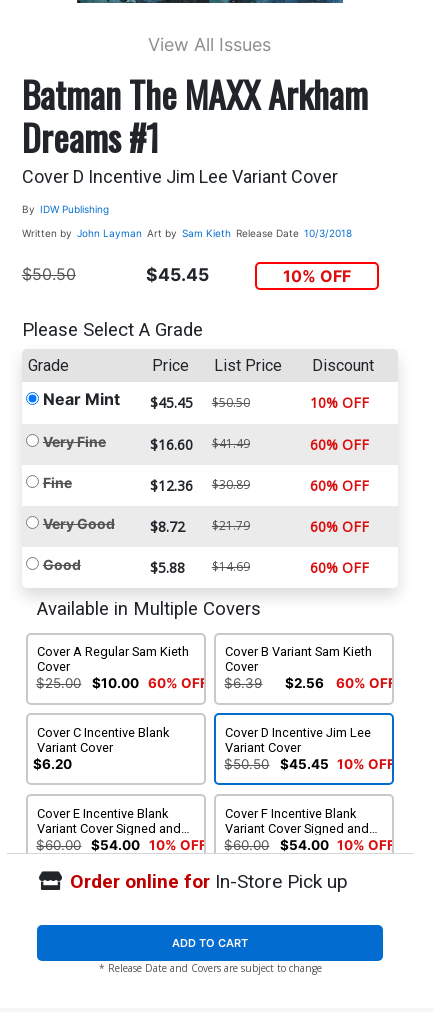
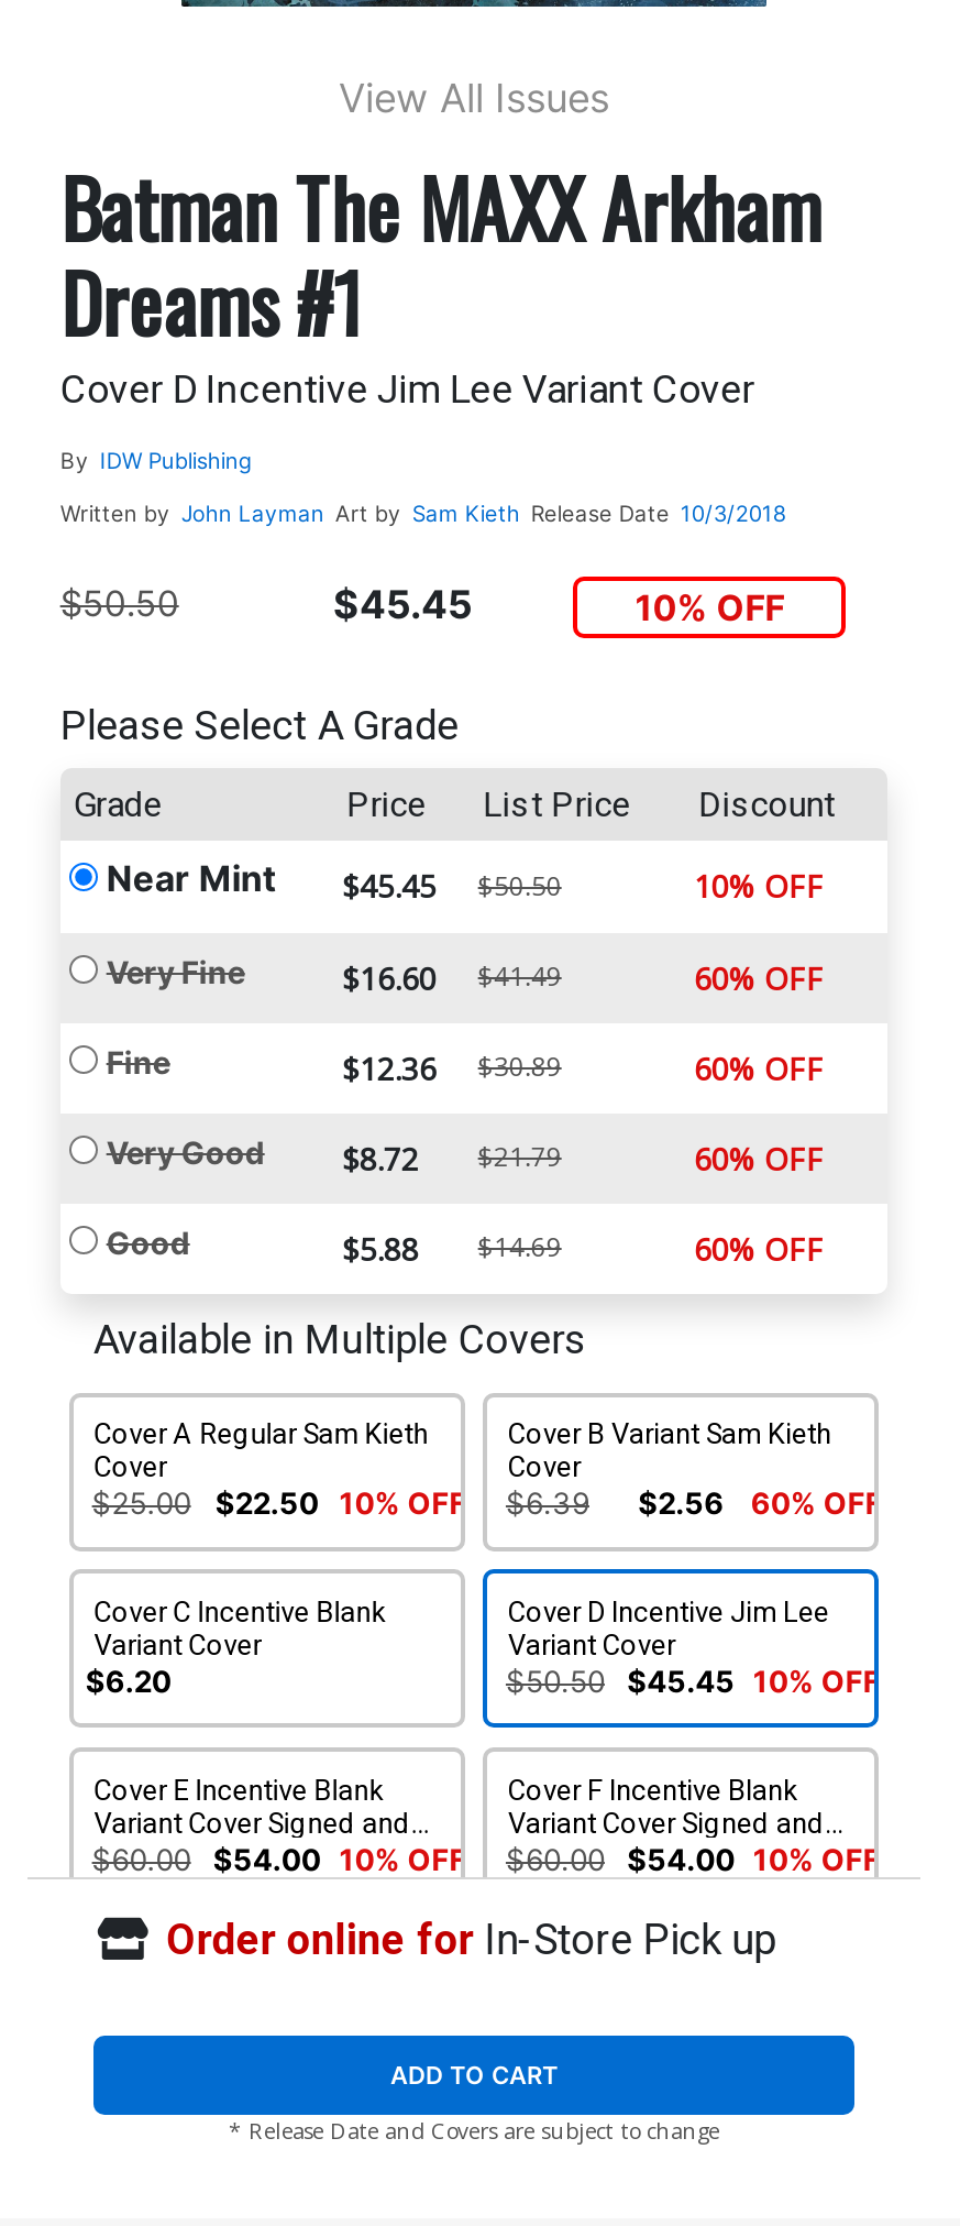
[36,675,396,691] $25.00 $10.00 60% OFF $6.39 $2.56 60% OFF -> [92,1485,883,1520] $25.00 $22.50 10% OFF $6.39 $2.56 60% OFF

